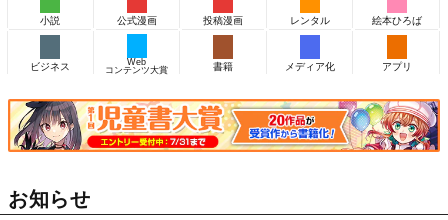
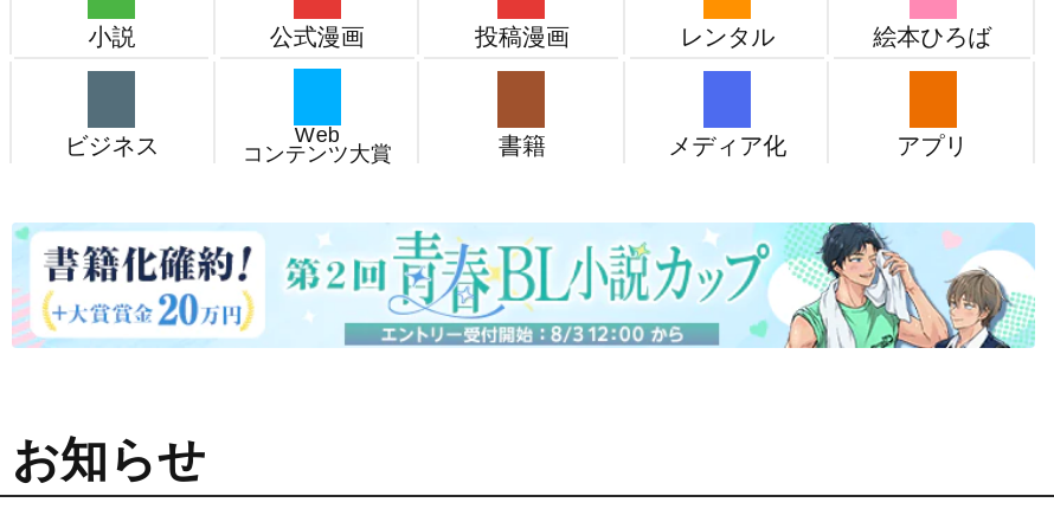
[7,98,441,153] [image] -> [12,220,1037,350] [image]

